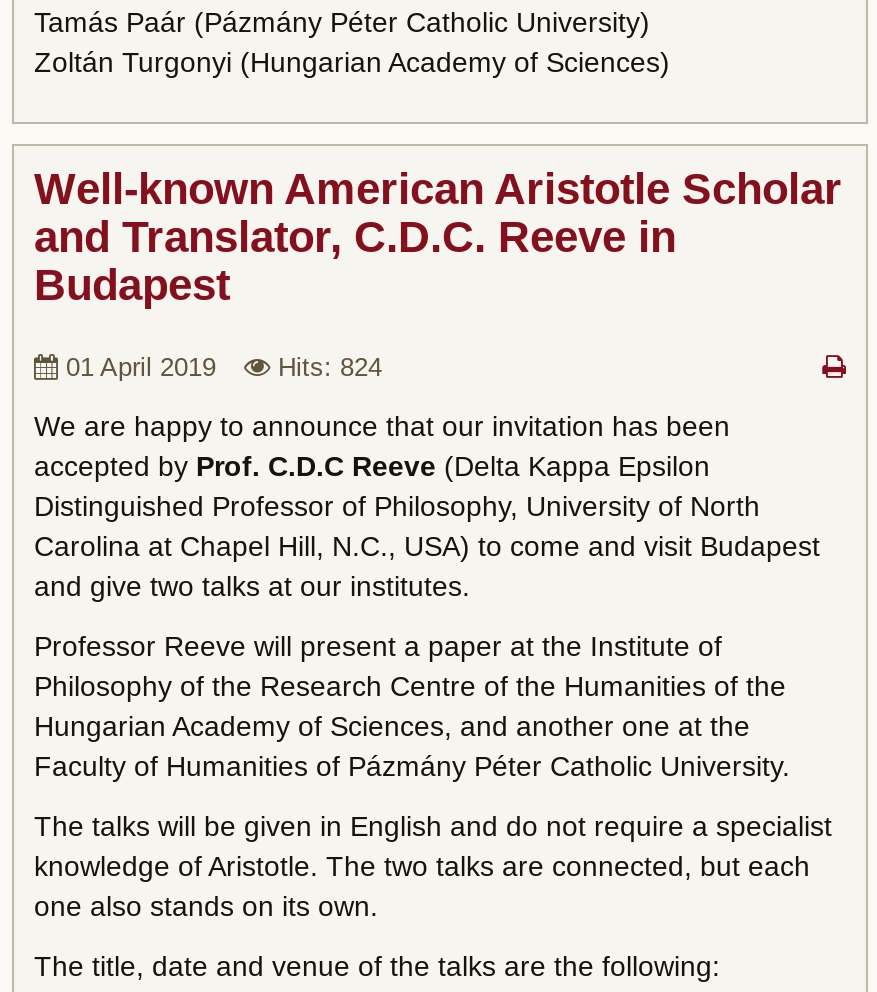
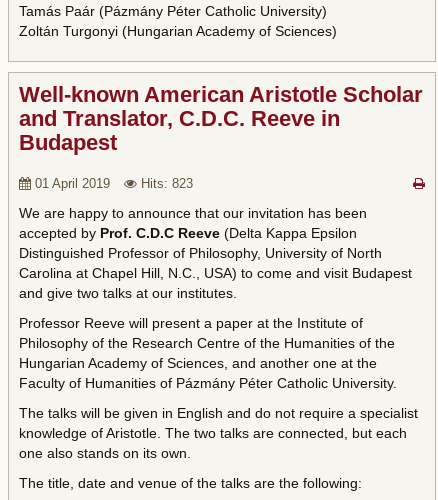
[278,352,382,382] Hits: 824 -> [141,176,193,191] Hits: 823

